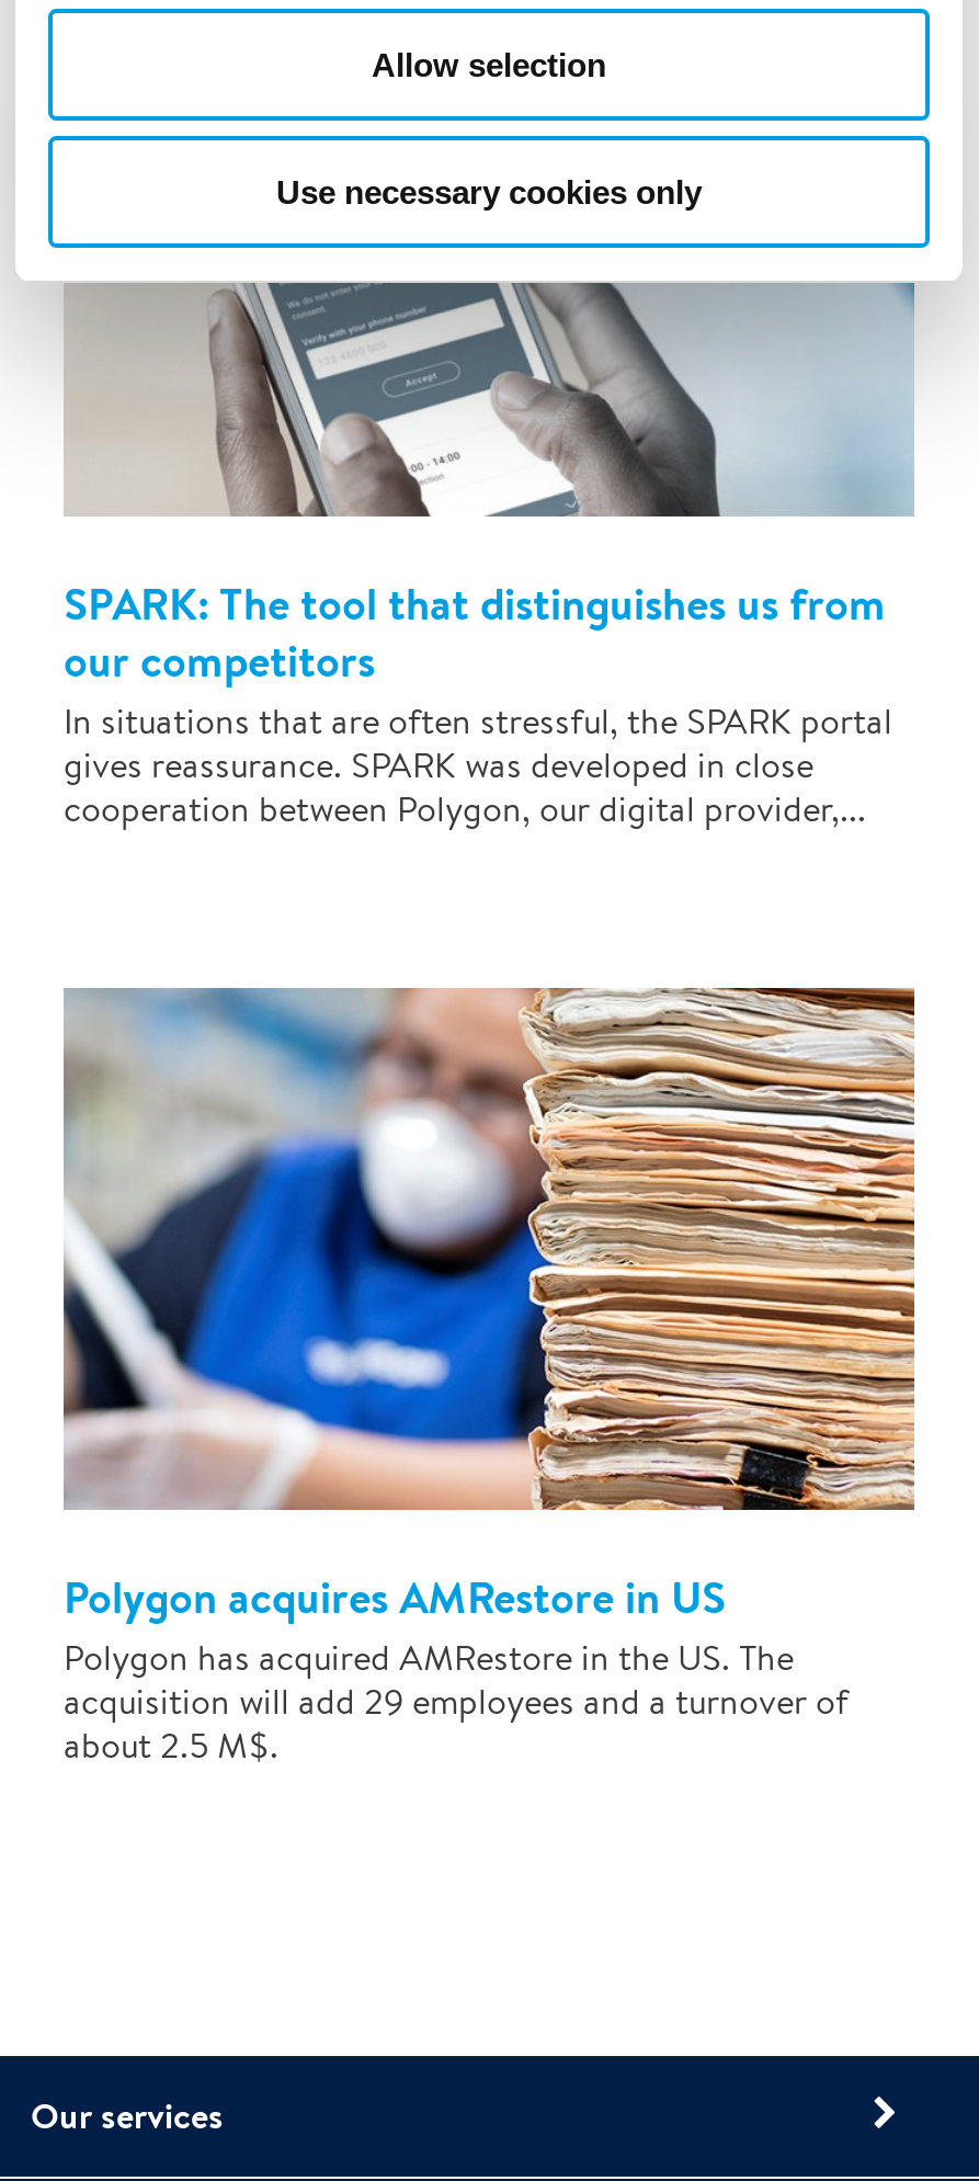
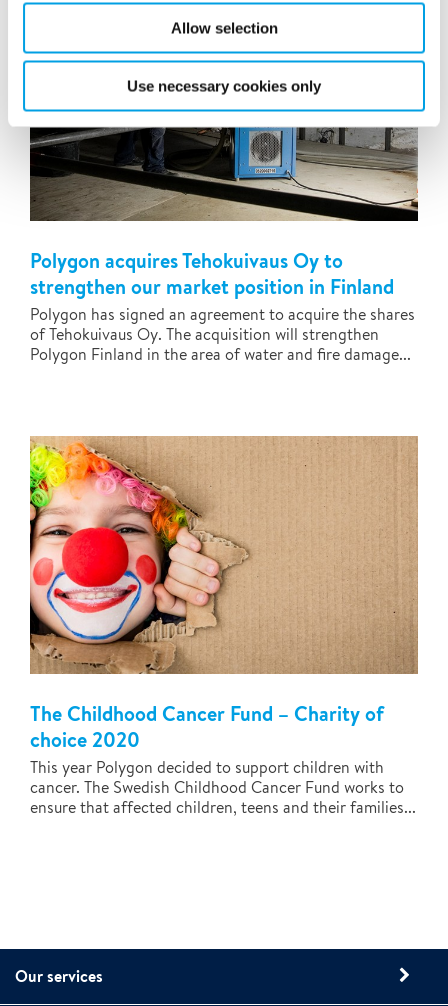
[64,282,914,831] [image] | SPARK: The tool that distinguishes us from | our competitors | In situations that are often stressful, the SPARK portal | gives reassurance. SPARK was developed in close | cooperation between Polygon, our digital provider,... -> [29,127,419,364] [image] | Polygon acquires Tehokuivaus Oy to | strengthen our market position in Finland | Polygon has signed an agreement to acquire the shares | of Tehokuivaus Oy. The acquisition will strengthen | Polygon Finland in the area of water and fire damage...
[64,959,917,1769] [image] | Polygon acquires AMRestore in US | Polygon has acquired AMRestore in the US. The | acquisition will add 29 employees and a turnover of | about 2.5 M$. -> [29,435,419,818] [image] | The Childhood Cancer Fund – Charity of | choice 2020 | This year Polygon decided to support children with | cancer. The Swedish Childhood Cancer Fund works to | ensure that affected children, teens and their families...

